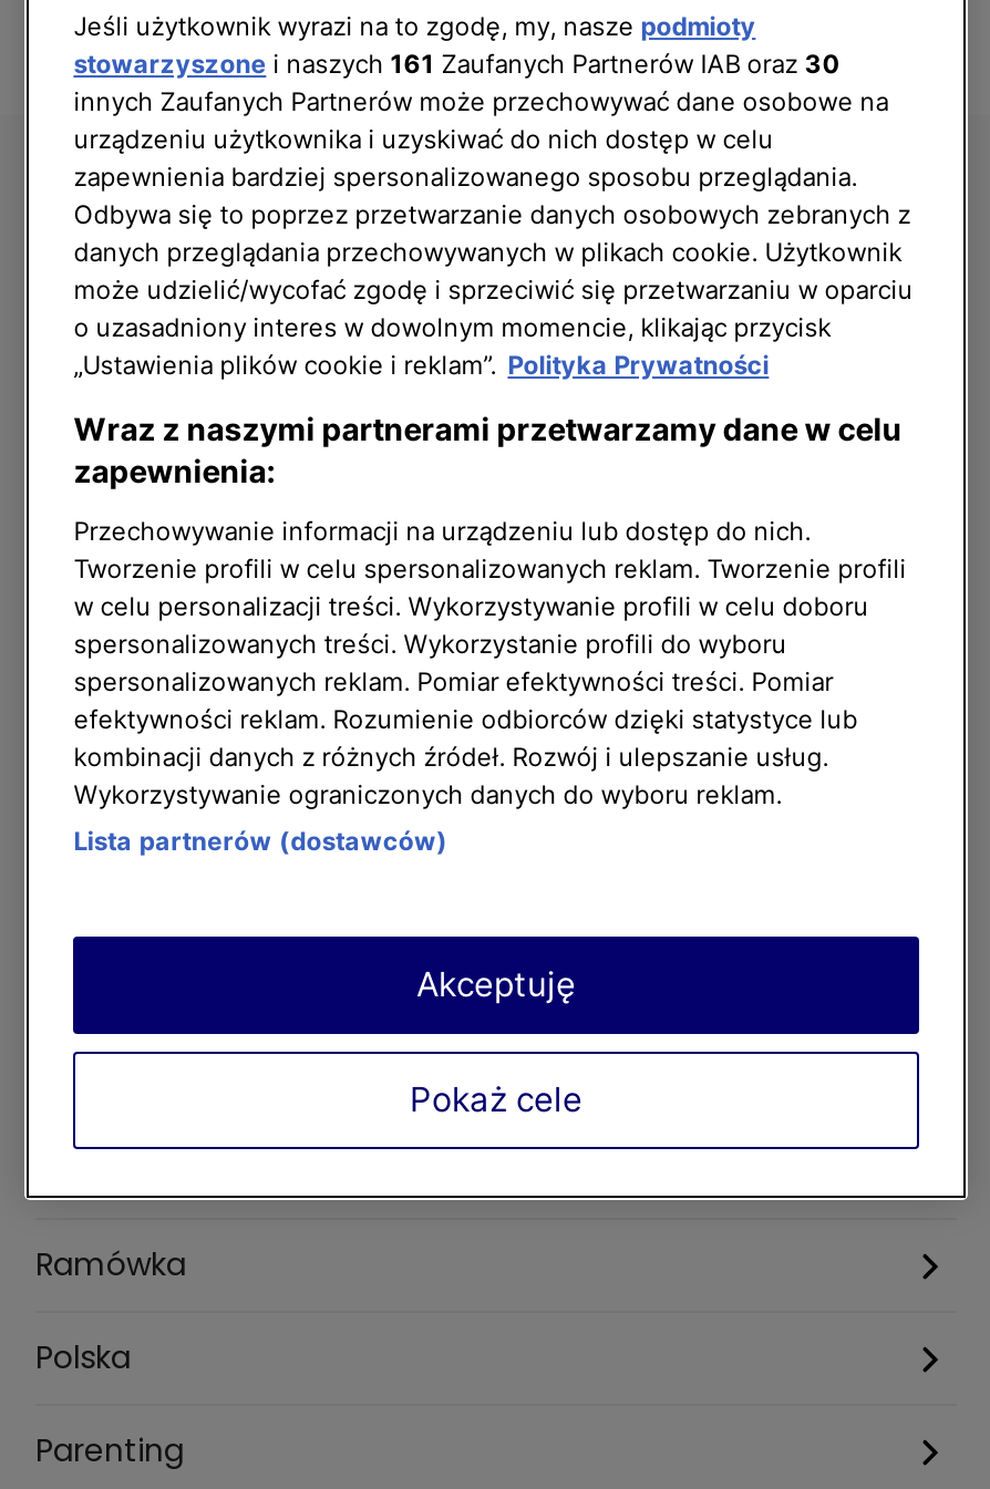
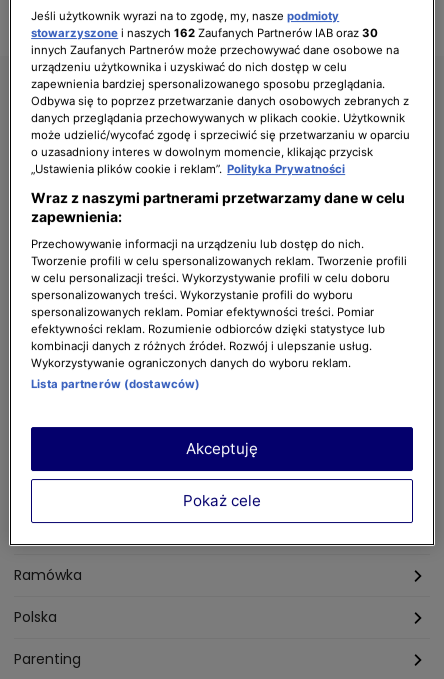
[74,49,840,80] stowarzyszone i naszych 161 Zaufanych Partnerów IAB oraz 30 -> [31,26,378,40] stowarzyszone i naszych 162 Zaufanych Partnerów IAB oraz 30

